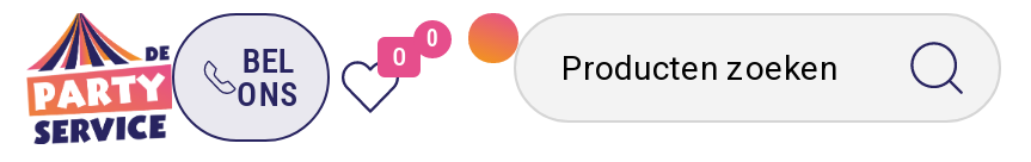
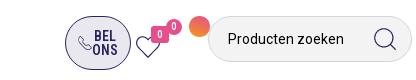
[24,11,174,147] [image] -> none

